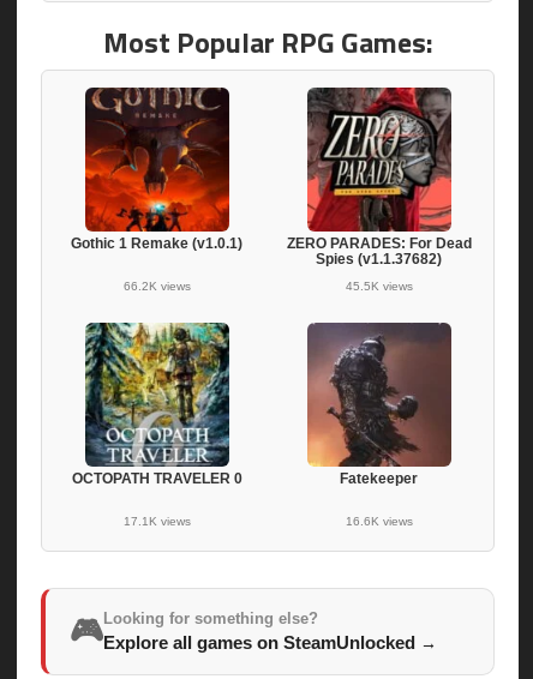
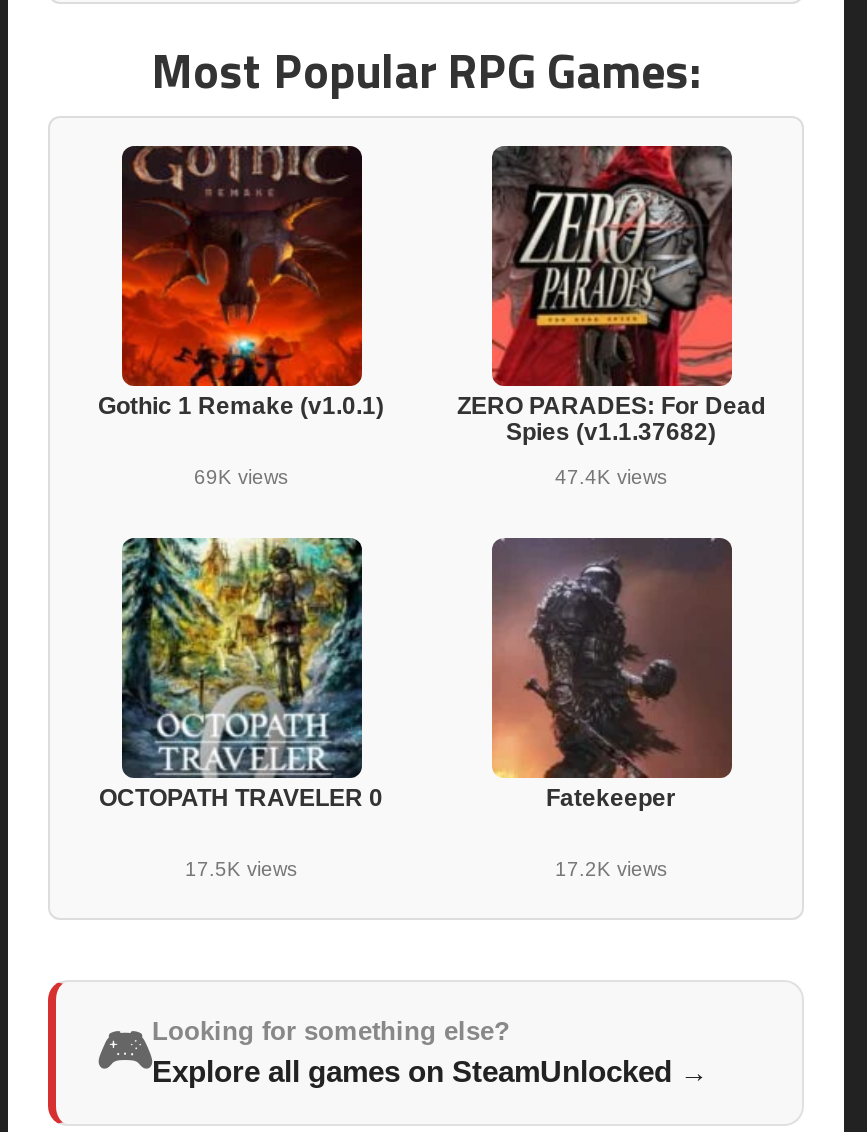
[123,280,190,293] 66.2K views -> [194,467,288,489] 69K views
[345,280,412,293] 45.5K views -> [555,467,667,489] 47.4K views
[123,515,190,528] 17.1K views -> [185,859,297,881] 17.5K views
[345,515,412,528] 16.6K views -> [555,859,667,881] 17.2K views

